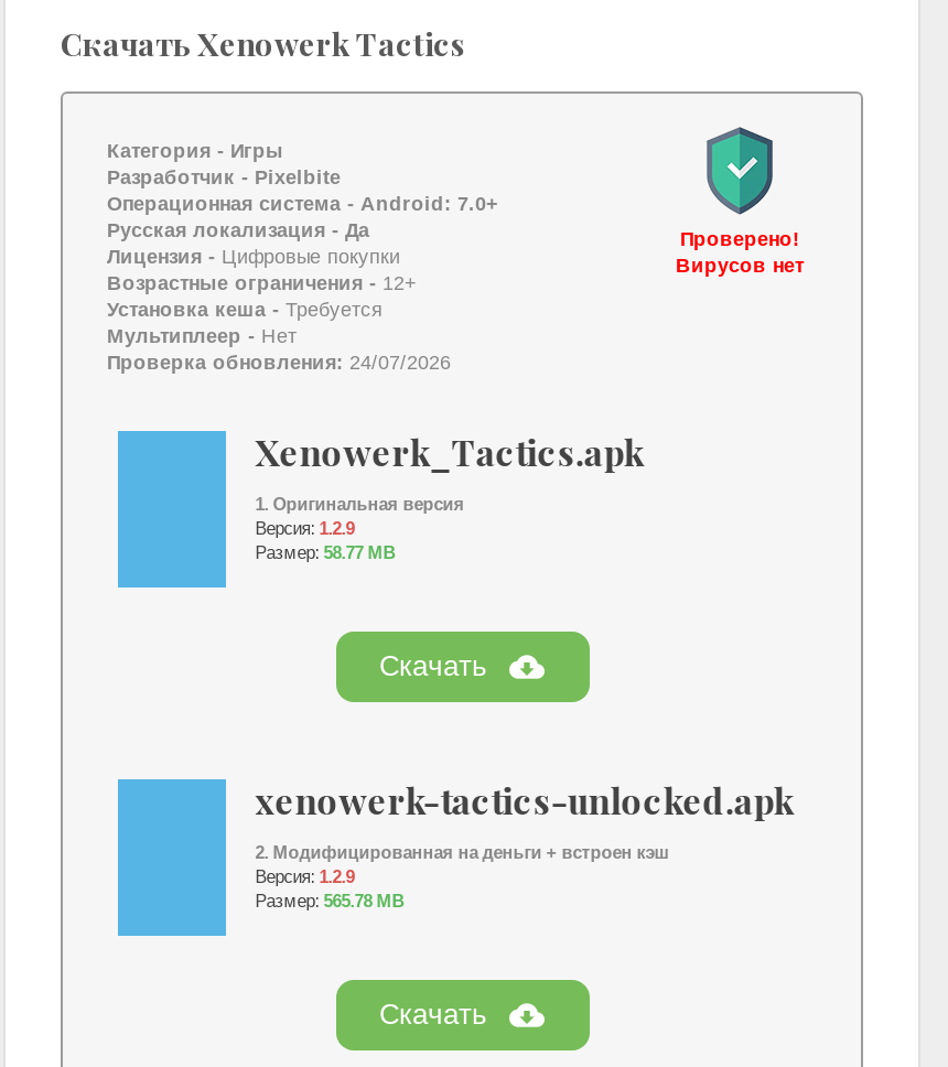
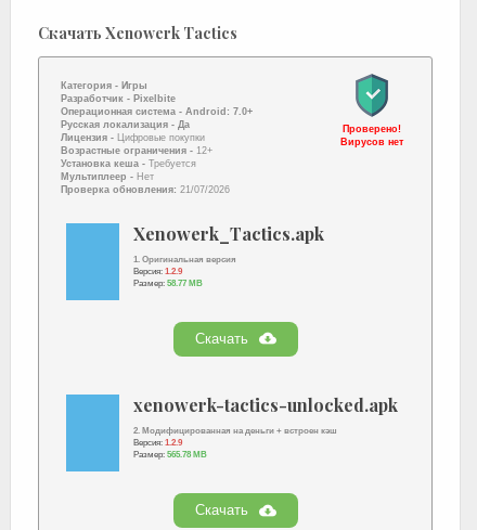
[107,351,451,373] Проверка обновления: 24/07/2026 -> [61,184,230,195] Проверка обновления: 21/07/2026

